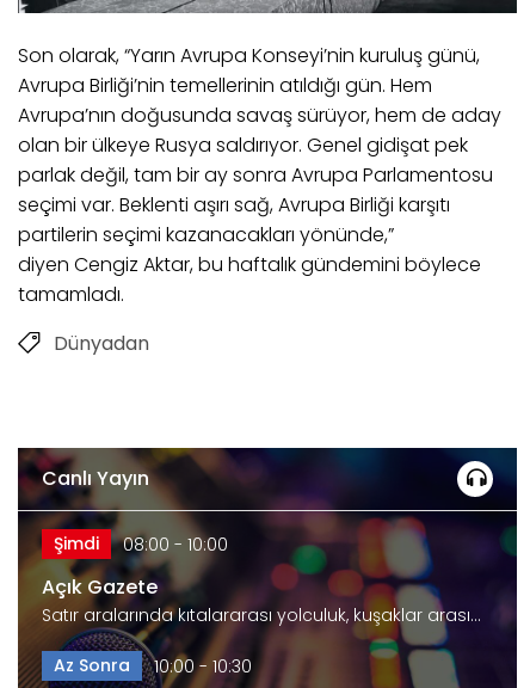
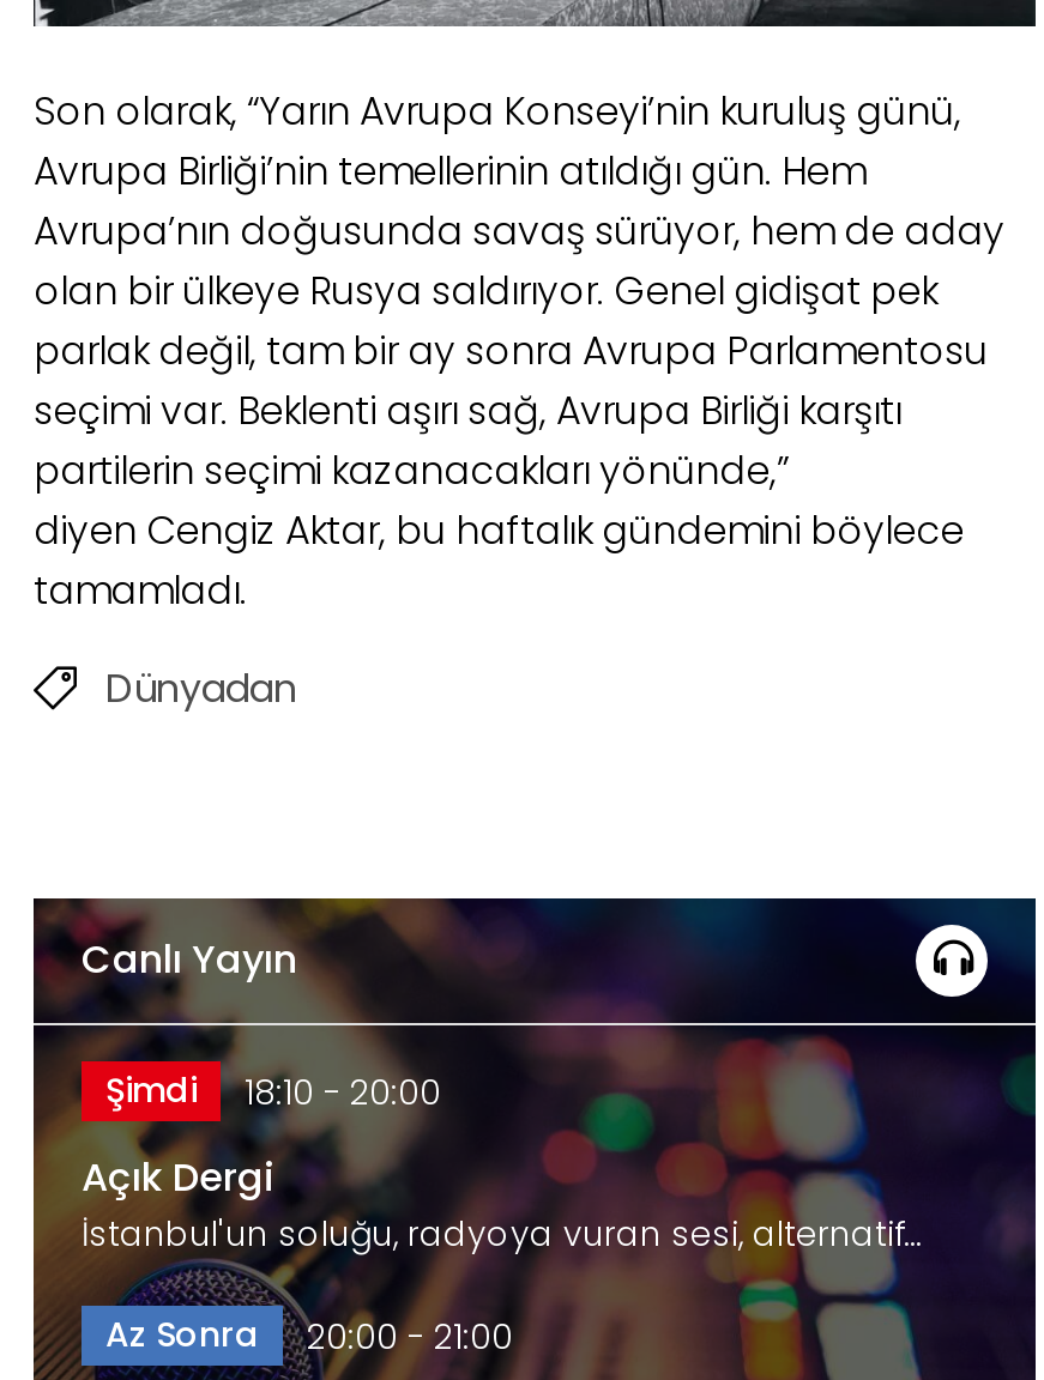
[54,531,228,556] Şimdi 08:00 - 10:00 -> [105,1065,441,1116] Şimdi 18:10 - 20:00
[42,573,481,627] Açık Gazete | Satır aralarında kıtalararası yolculuk, kuşaklar arası… -> [82,1149,925,1257] Açık Dergi | İstanbul'un soluğu, radyoya vuran sesi, alternatif…
[54,653,252,678] Az Sonra 10:00 - 10:30 -> [105,1310,513,1360] Az Sonra 20:00 - 21:00

